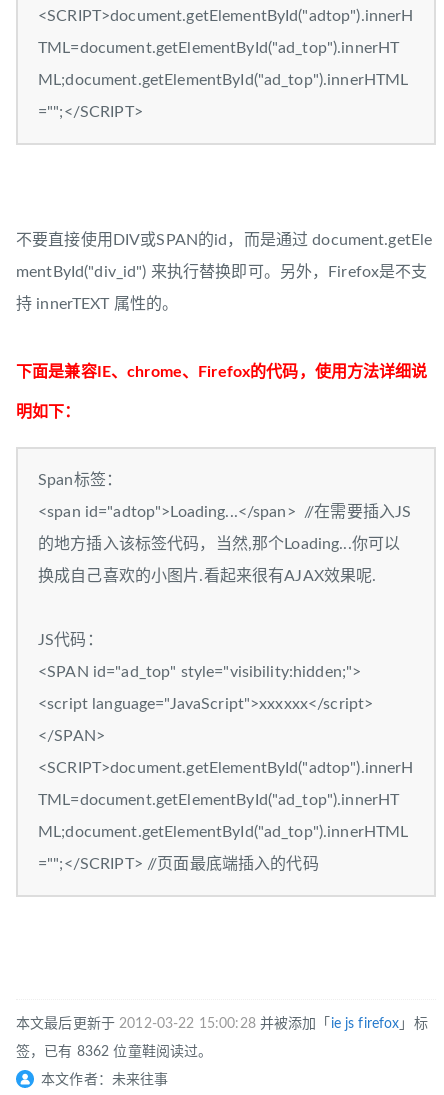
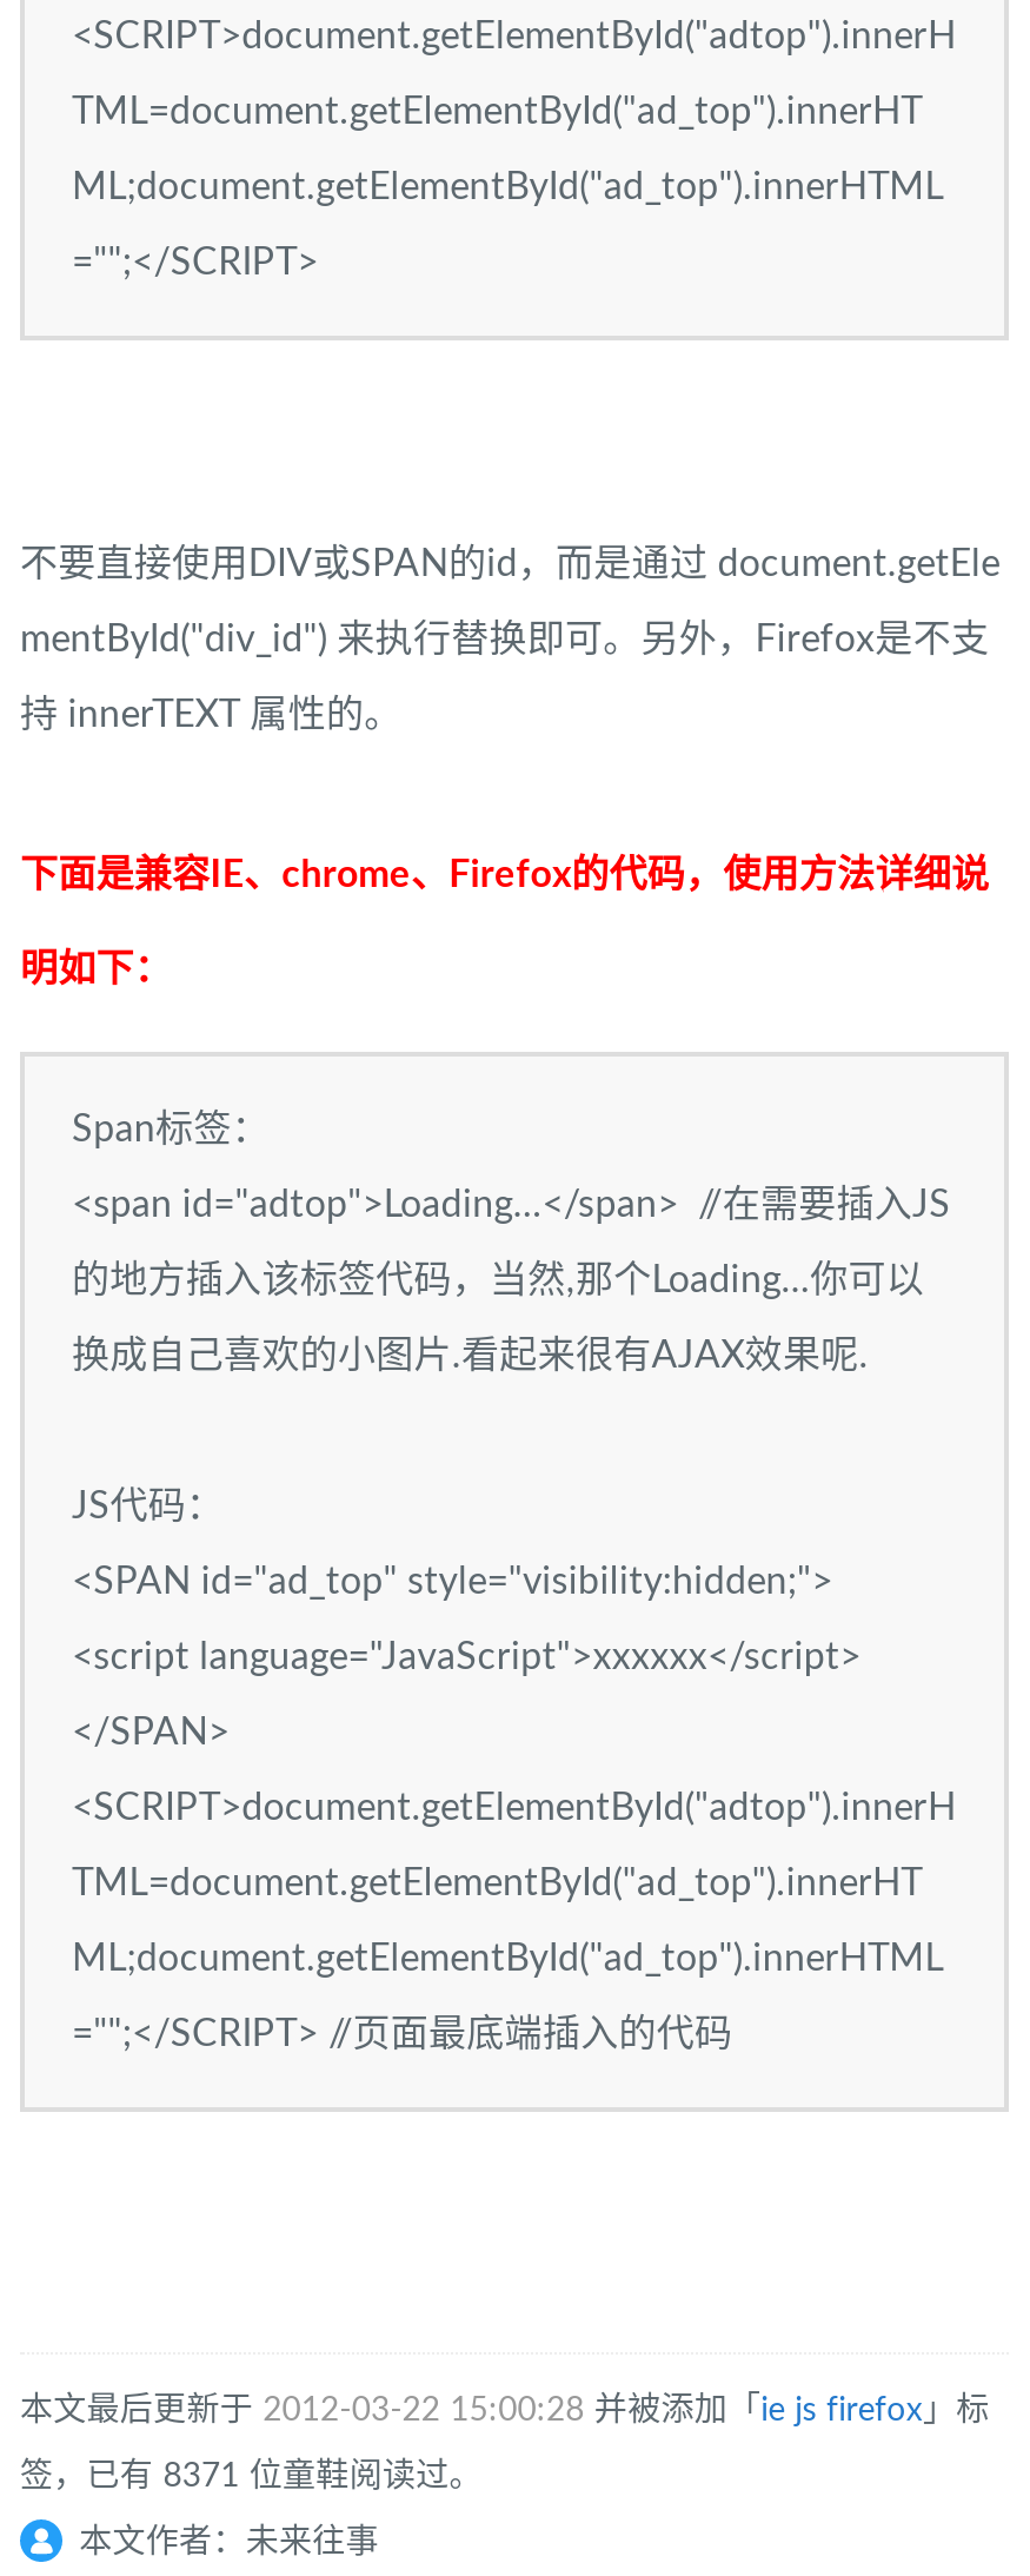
[16,1045,212,1059] 签，已有 8362 位童鞋阅读过。 -> [20,2461,482,2494] 签，已有 8371 位童鞋阅读过。

